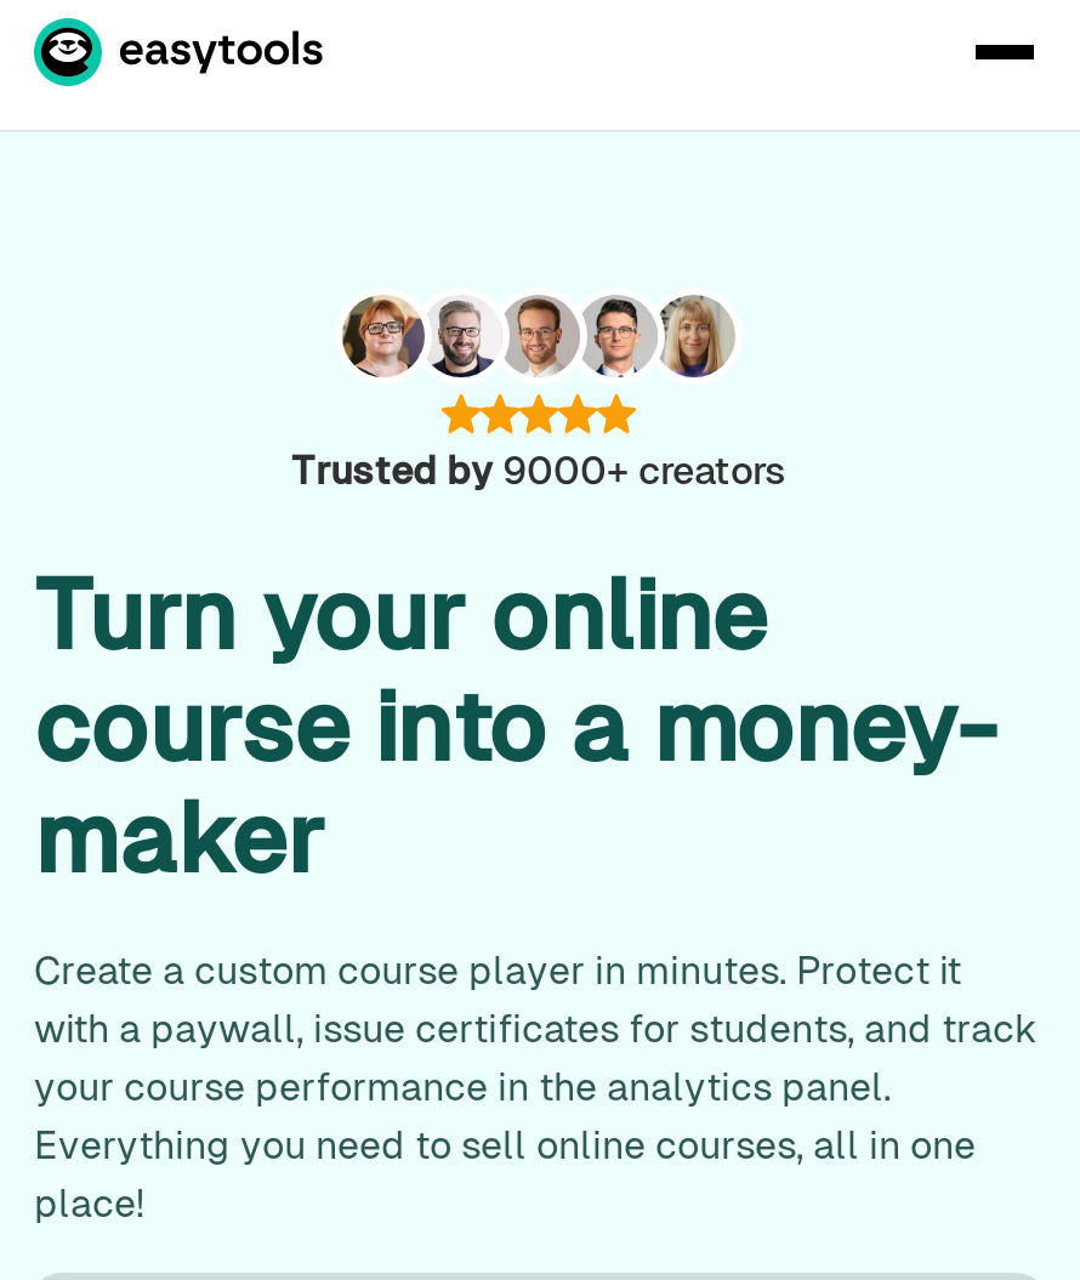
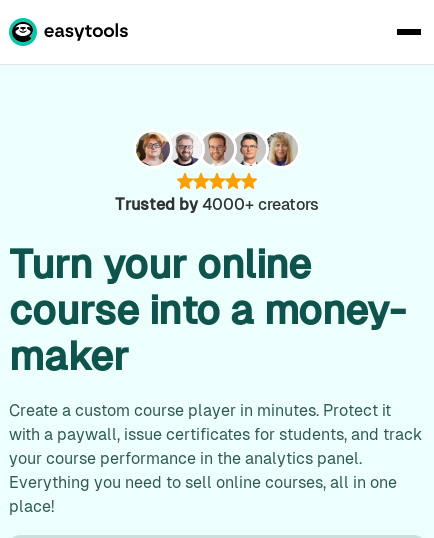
[291,448,786,494] Trusted by 9000+ creators -> [115,195,319,214] Trusted by 4000+ creators

